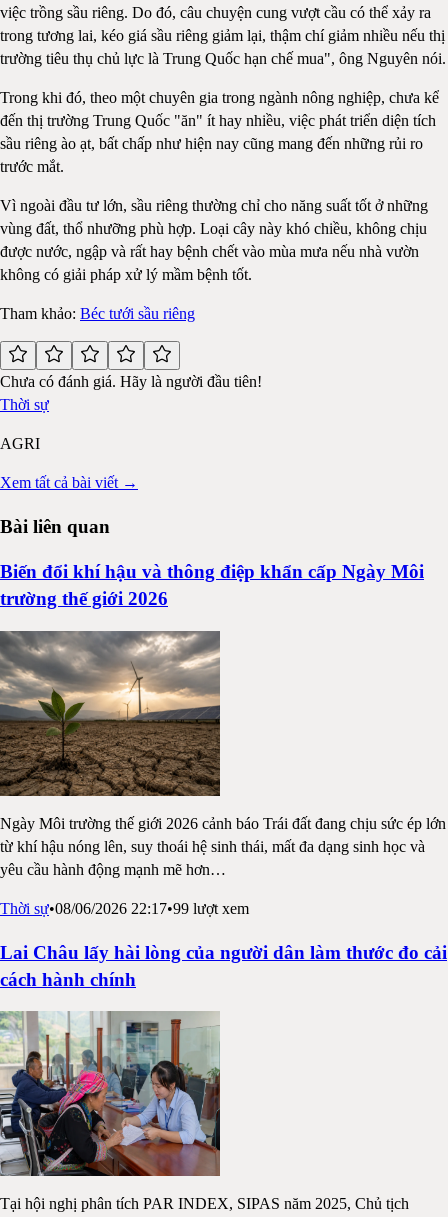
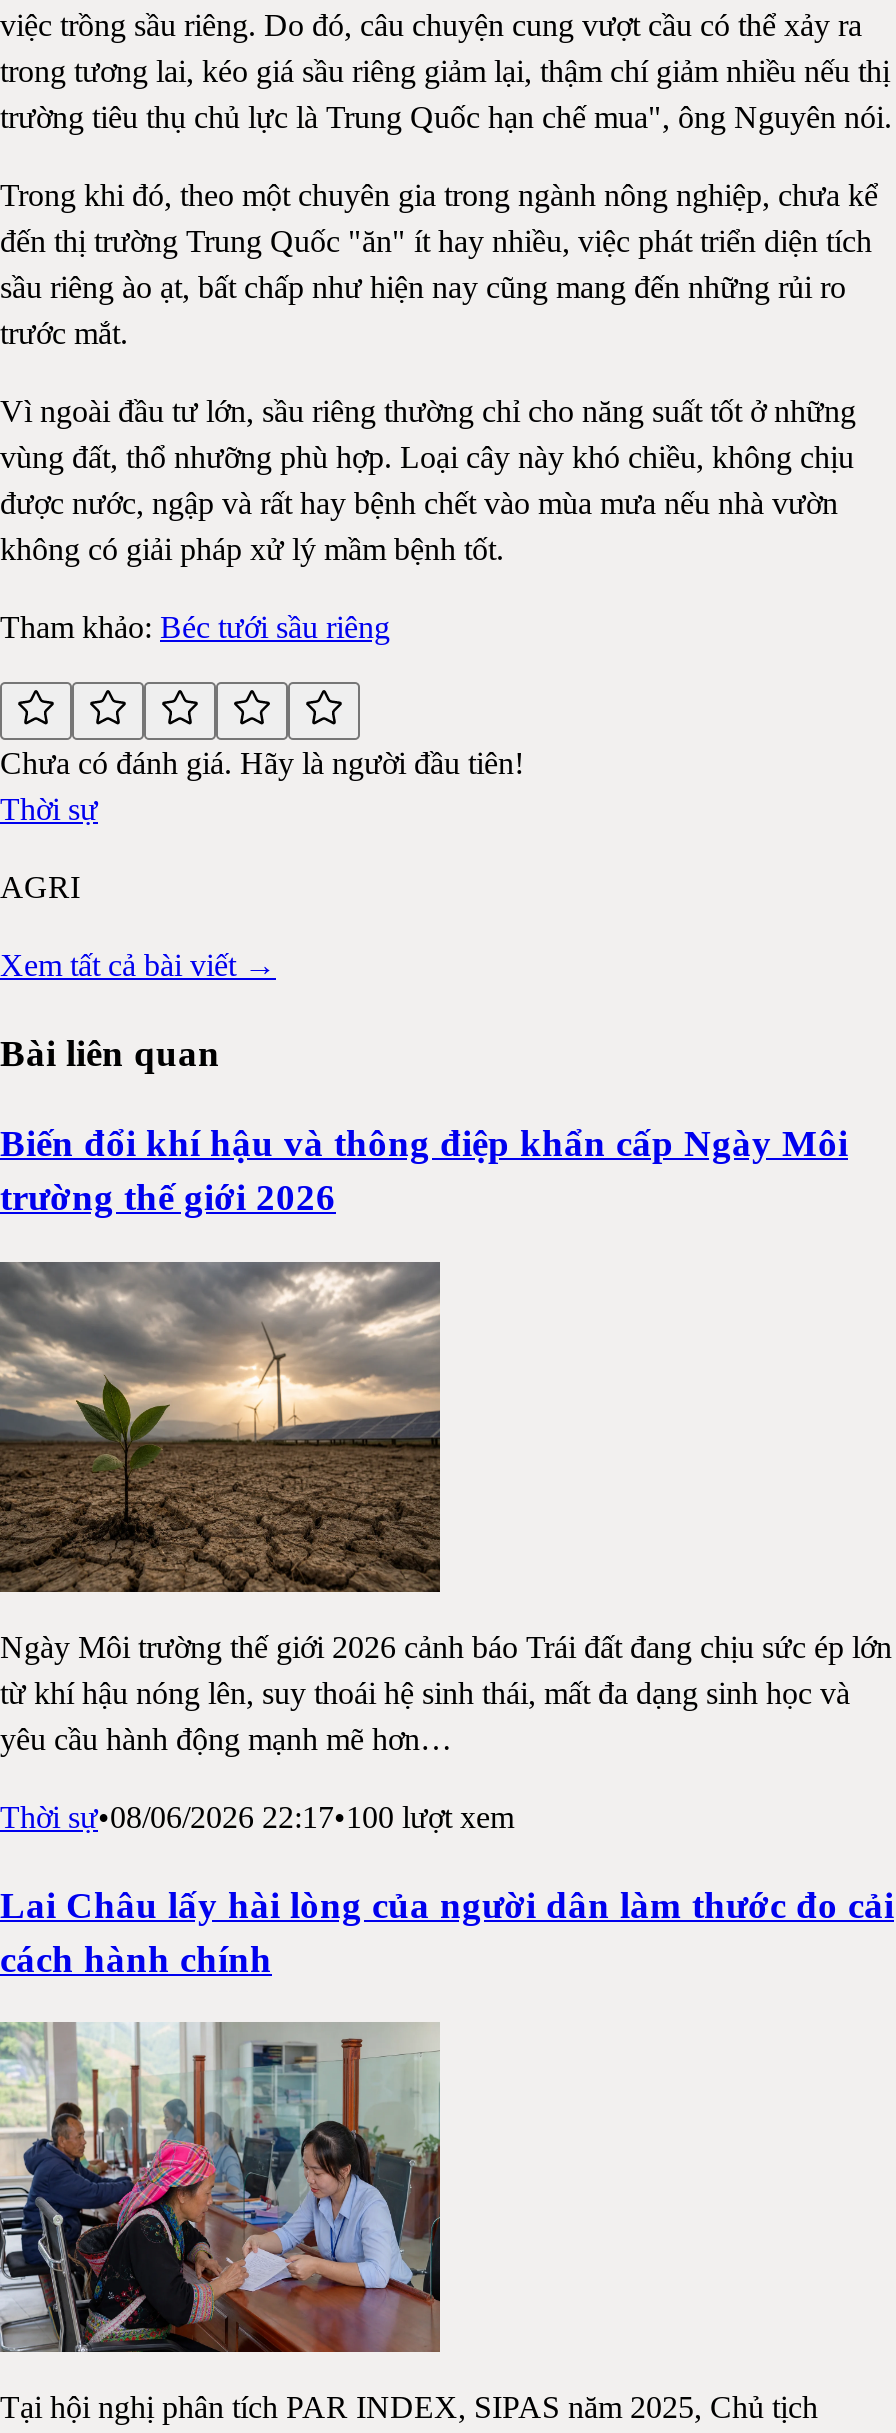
[0,900,249,917] Thời sự•08/06/2026 22:17•99 lượt xem -> [0,1800,514,1834] Thời sự•08/06/2026 22:17•100 lượt xem

